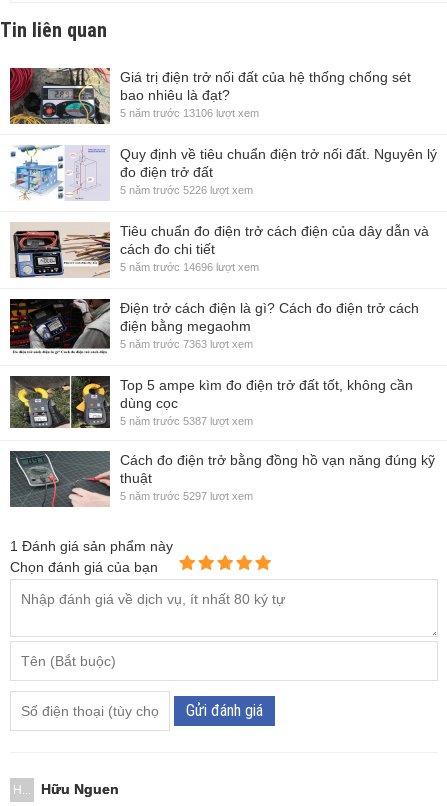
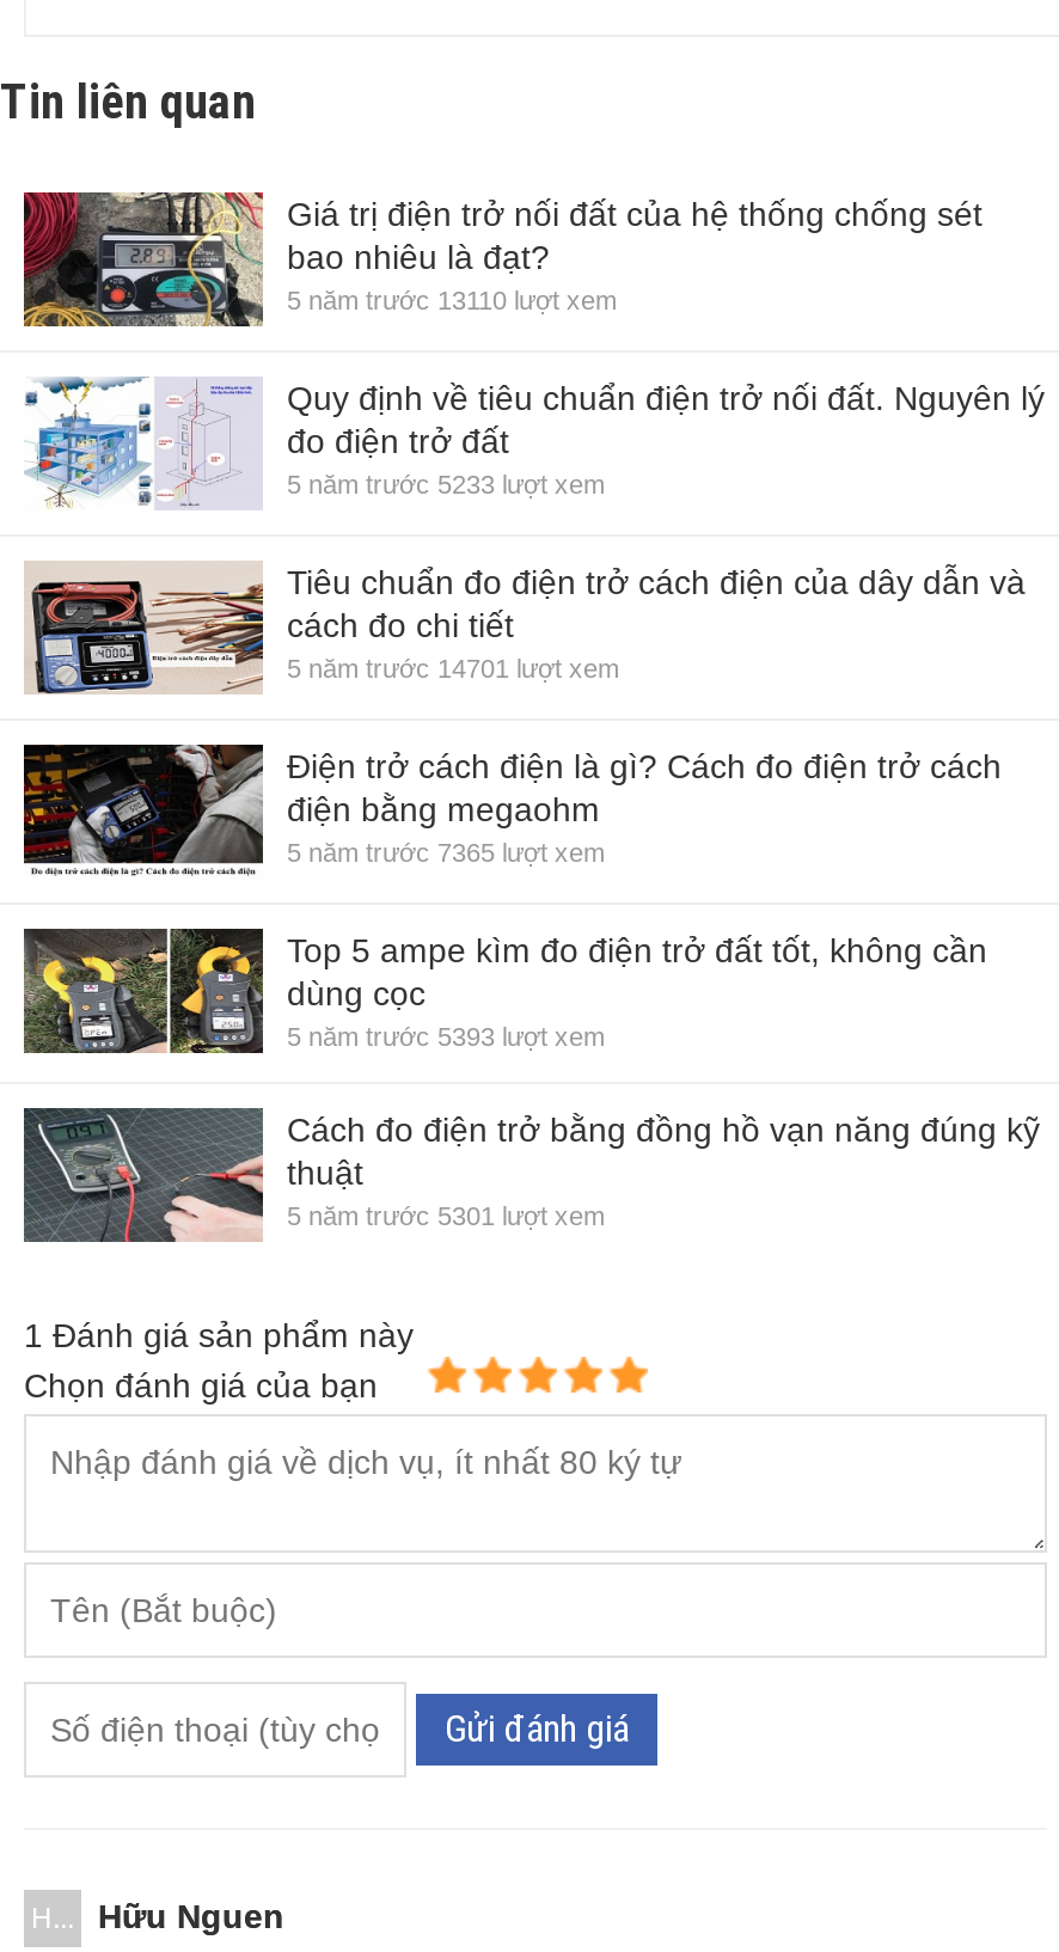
[120,107,259,119] 5 năm trước 13106 lượt xem -> [287,285,617,313] 5 năm trước 13110 lượt xem
[120,184,253,196] 5 năm trước 5226 lượt xem -> [287,469,605,498] 5 năm trước 5233 lượt xem
[120,261,259,273] 5 năm trước 14696 lượt xem -> [287,653,619,682] 5 năm trước 14701 lượt xem
[120,338,253,350] 5 năm trước 7363 lượt xem -> [287,837,605,866] 5 năm trước 7365 lượt xem
[120,415,253,427] 5 năm trước 5387 lượt xem -> [287,1021,605,1050] 5 năm trước 5393 lượt xem
[120,490,253,502] 5 năm trước 5297 lượt xem -> [287,1200,605,1229] 5 năm trước 5301 lượt xem

